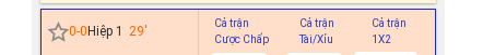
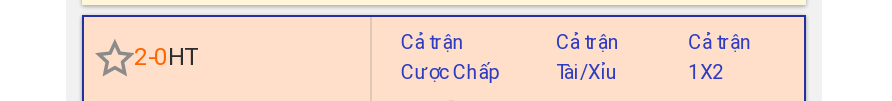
[69,24,148,39] 0-0Hiệp 1 29' -> [134,43,202,71] 2-0HT

